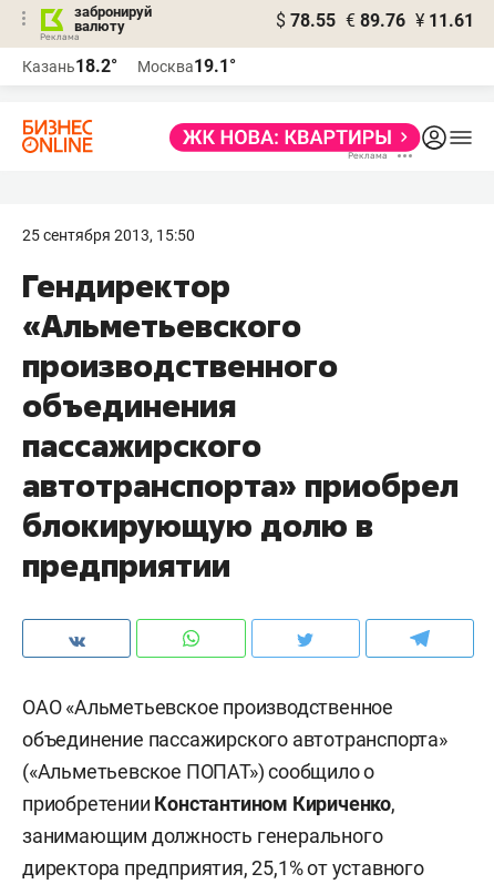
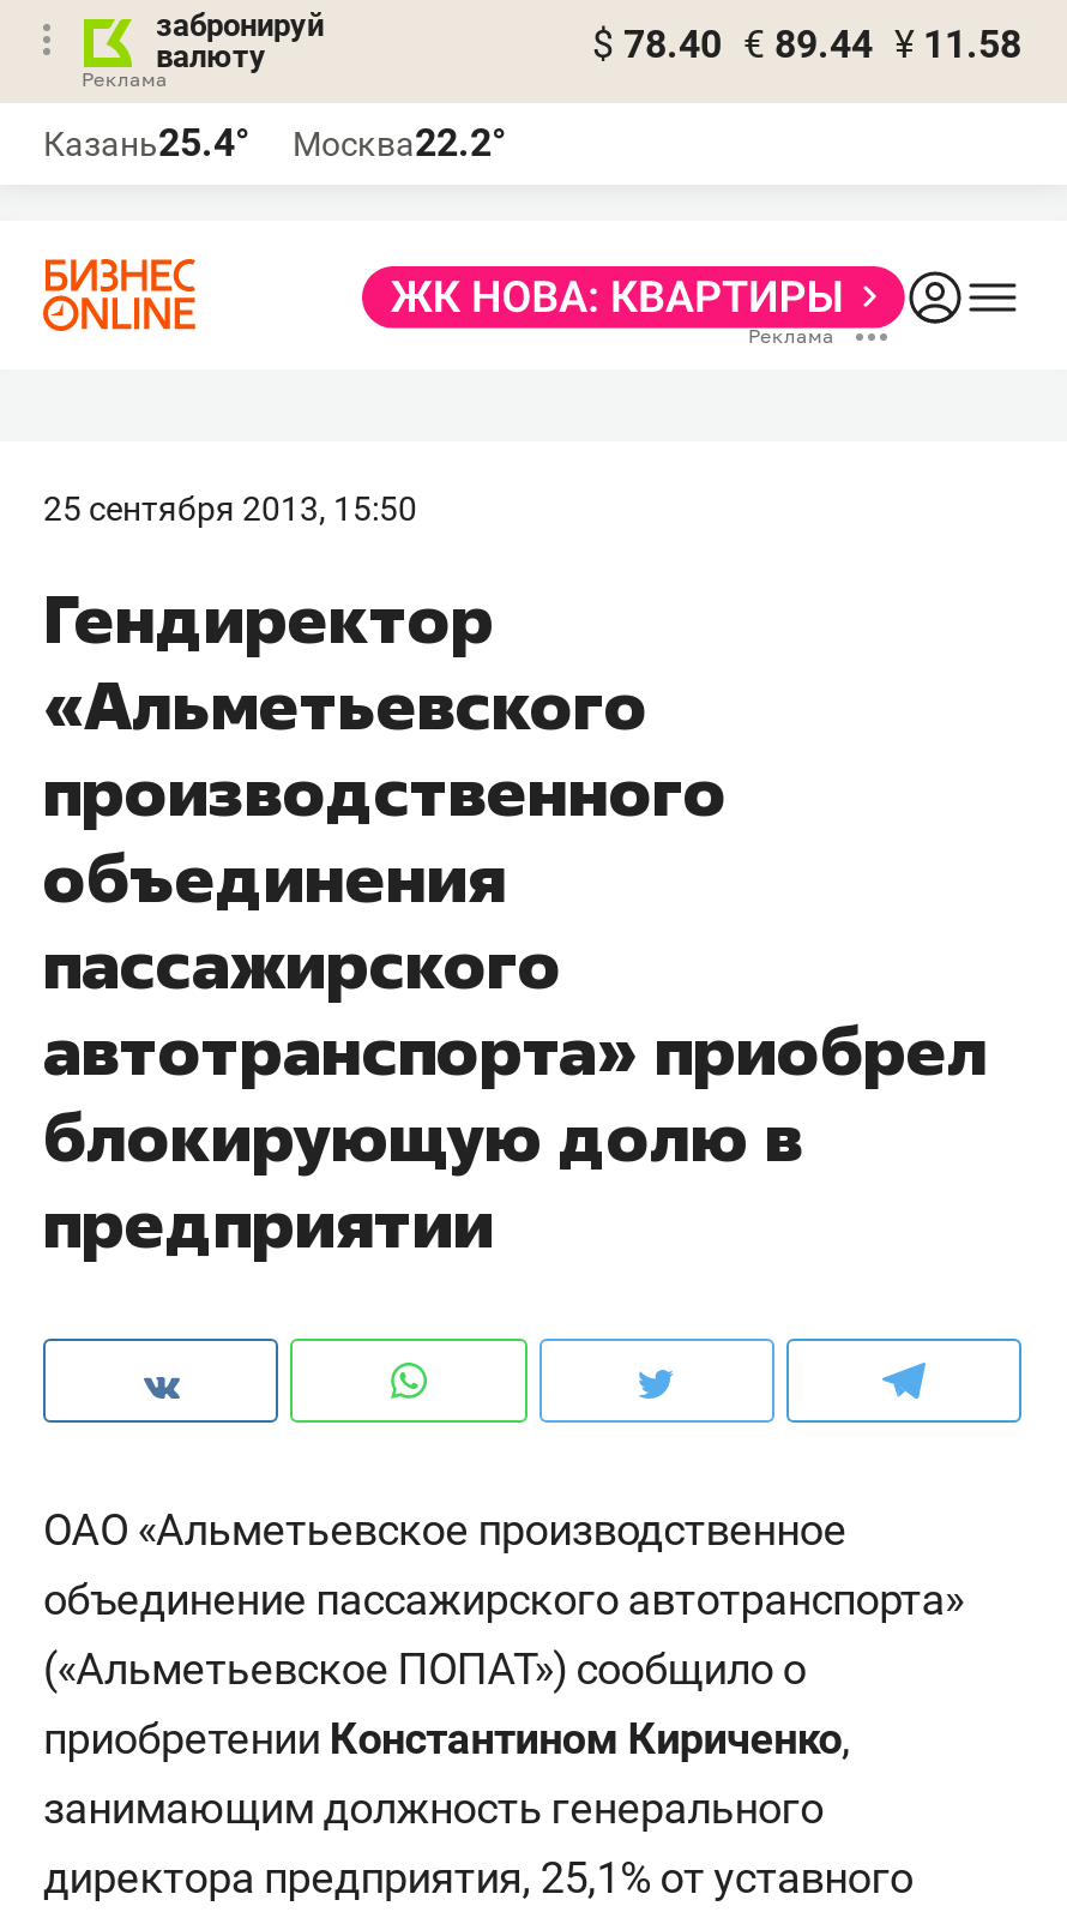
[276,10,474,31] $ 78.55 € 89.76 ¥ 11.61 -> [592,22,1021,67] $ 78.40 € 89.44 ¥ 11.58
[22,55,117,77] Казань18.2° -> [43,120,249,166] Казань25.4°
[137,55,236,77] Москва19.1° -> [293,120,506,166] Москва22.2°

